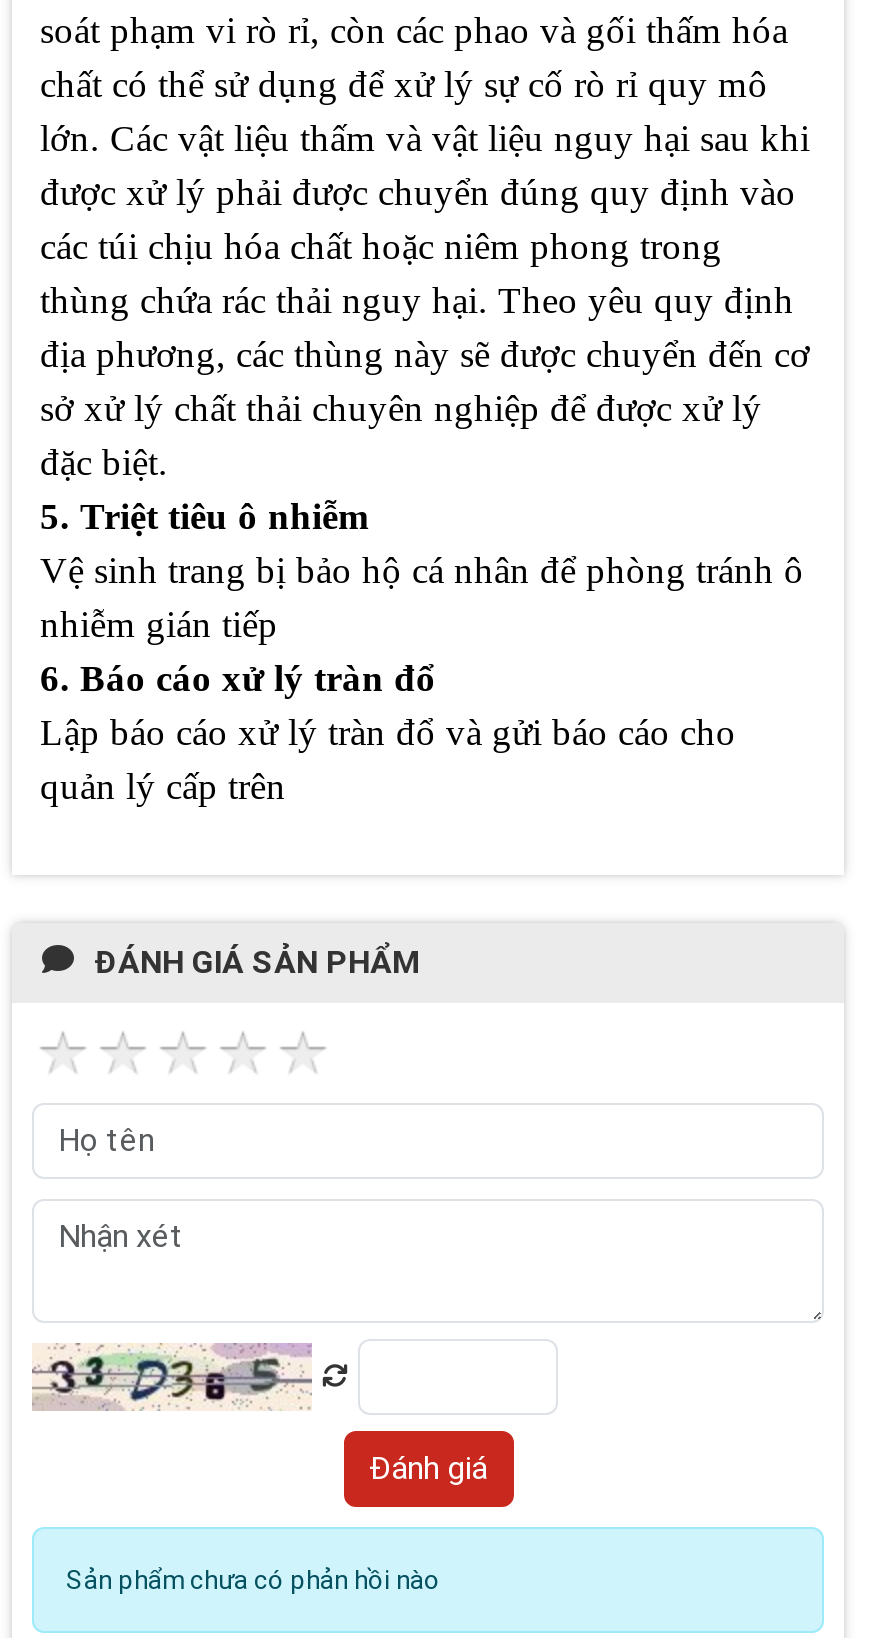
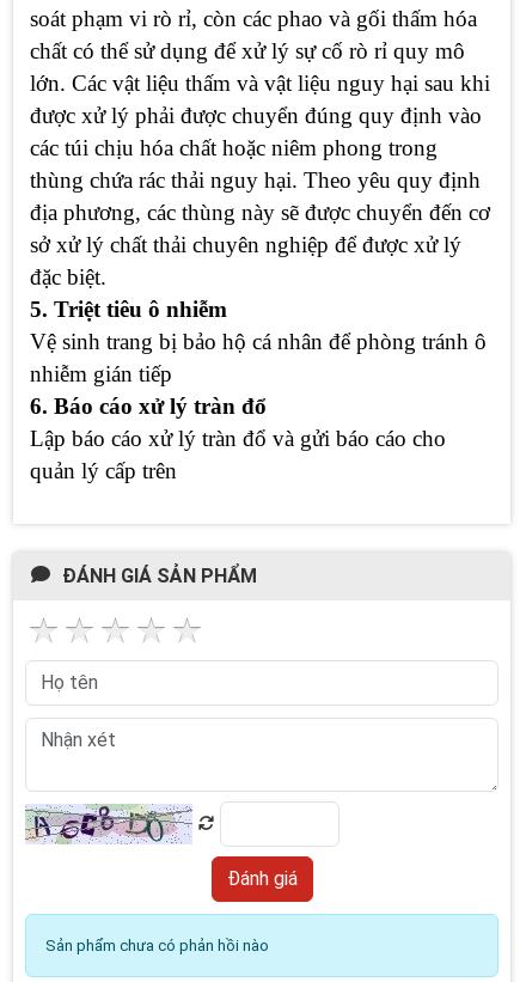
[34,1343,312,1411] [image] -> [25,804,191,844] [image]

